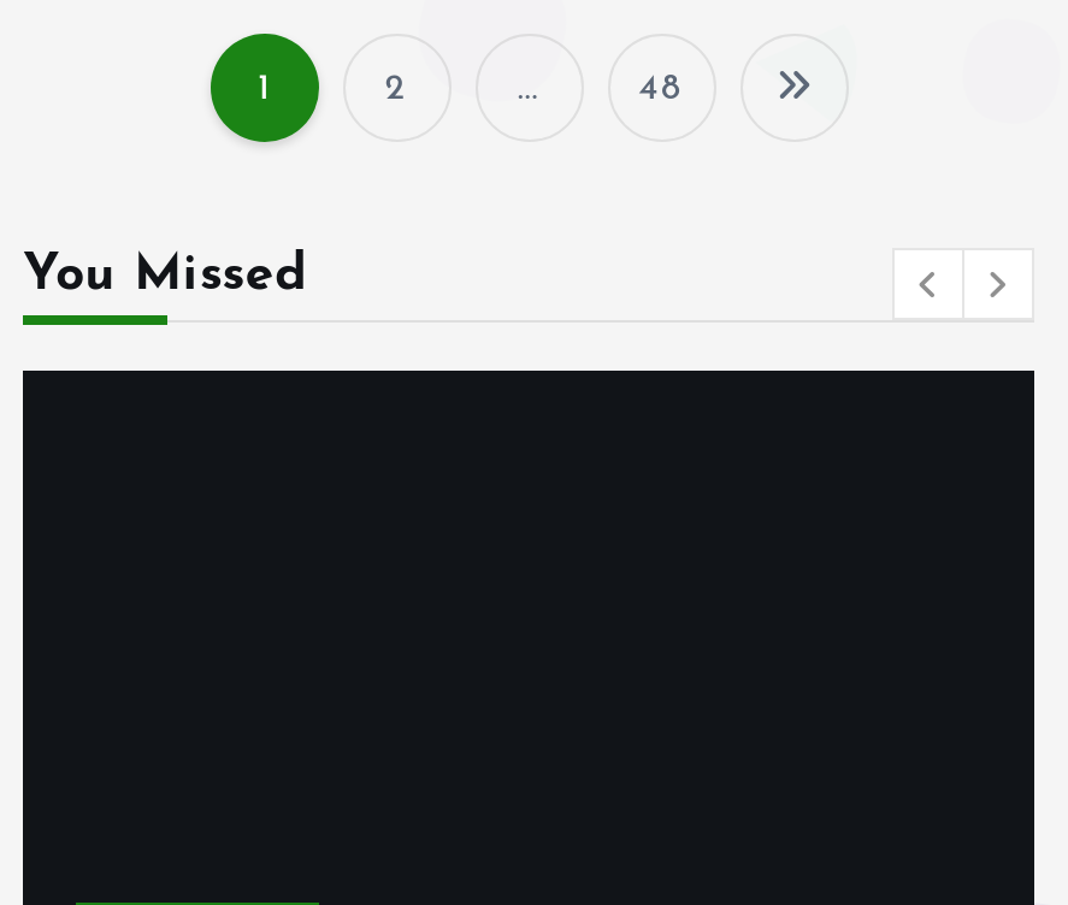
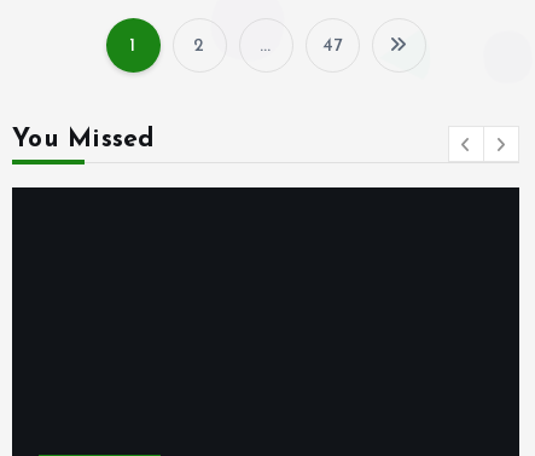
[639,73,683,109] 48 -> [322,38,342,56] 47

